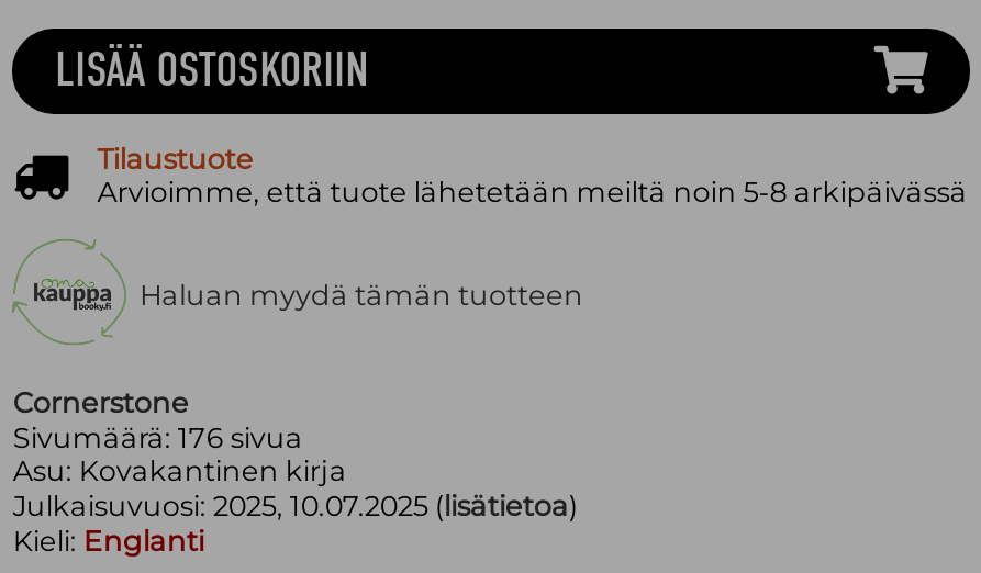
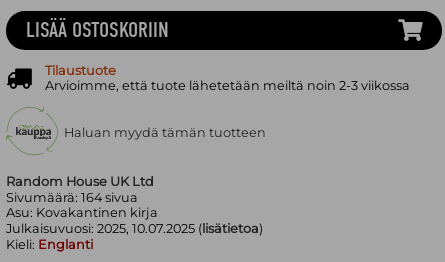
[97,175,967,207] Arvioimme, että tuote lähetetään meiltä noin 5-8 arkipäivässä -> [45,77,410,92] Arvioimme, että tuote lähetetään meiltä noin 2-3 viikossa
[13,387,303,455] Cornerstone | Sivumäärä: 176 sivua -> [6,174,154,205] Random House UK Ltd | Sivumäärä: 164 sivua

